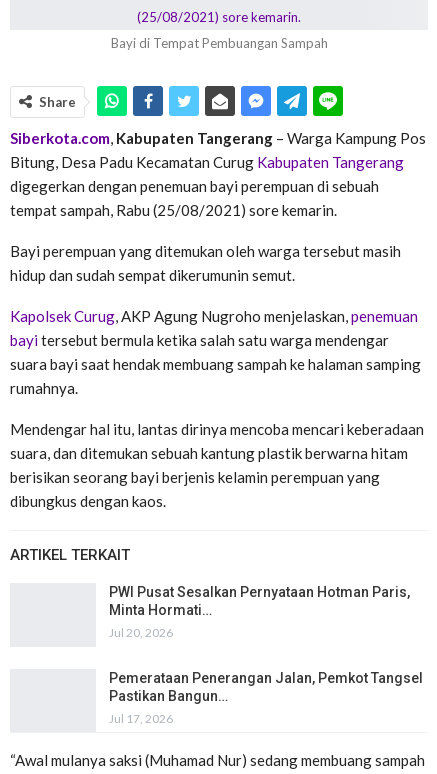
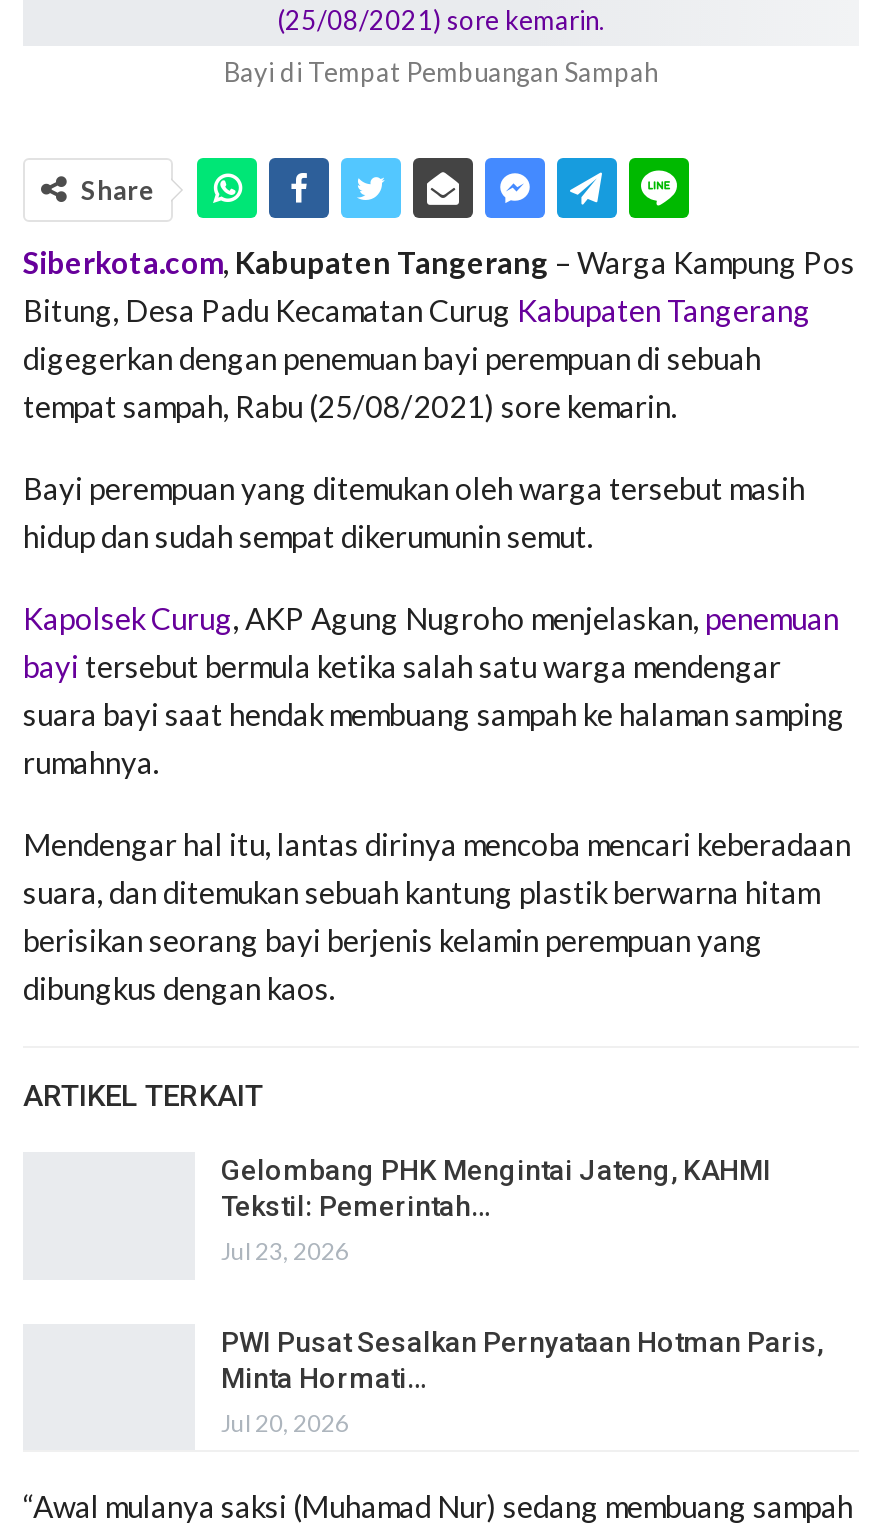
none -> [221,1154,771,1266] Gelombang PHK Mengintai Jateng, KAHMI | Tekstil: Pemerintah… | Jul 23, 2026
moved [109,584,410,640] -> [221,1325,823,1437]: PWI Pusat Sesalkan Pernyataan Hotman Paris, | Minta Hormati… | Jul 20, 2026
[109,670,423,726] Pemerataan Penerangan Jalan, Pemkot Tangsel | Pastikan Bangun… | Jul 17, 2026 -> none

